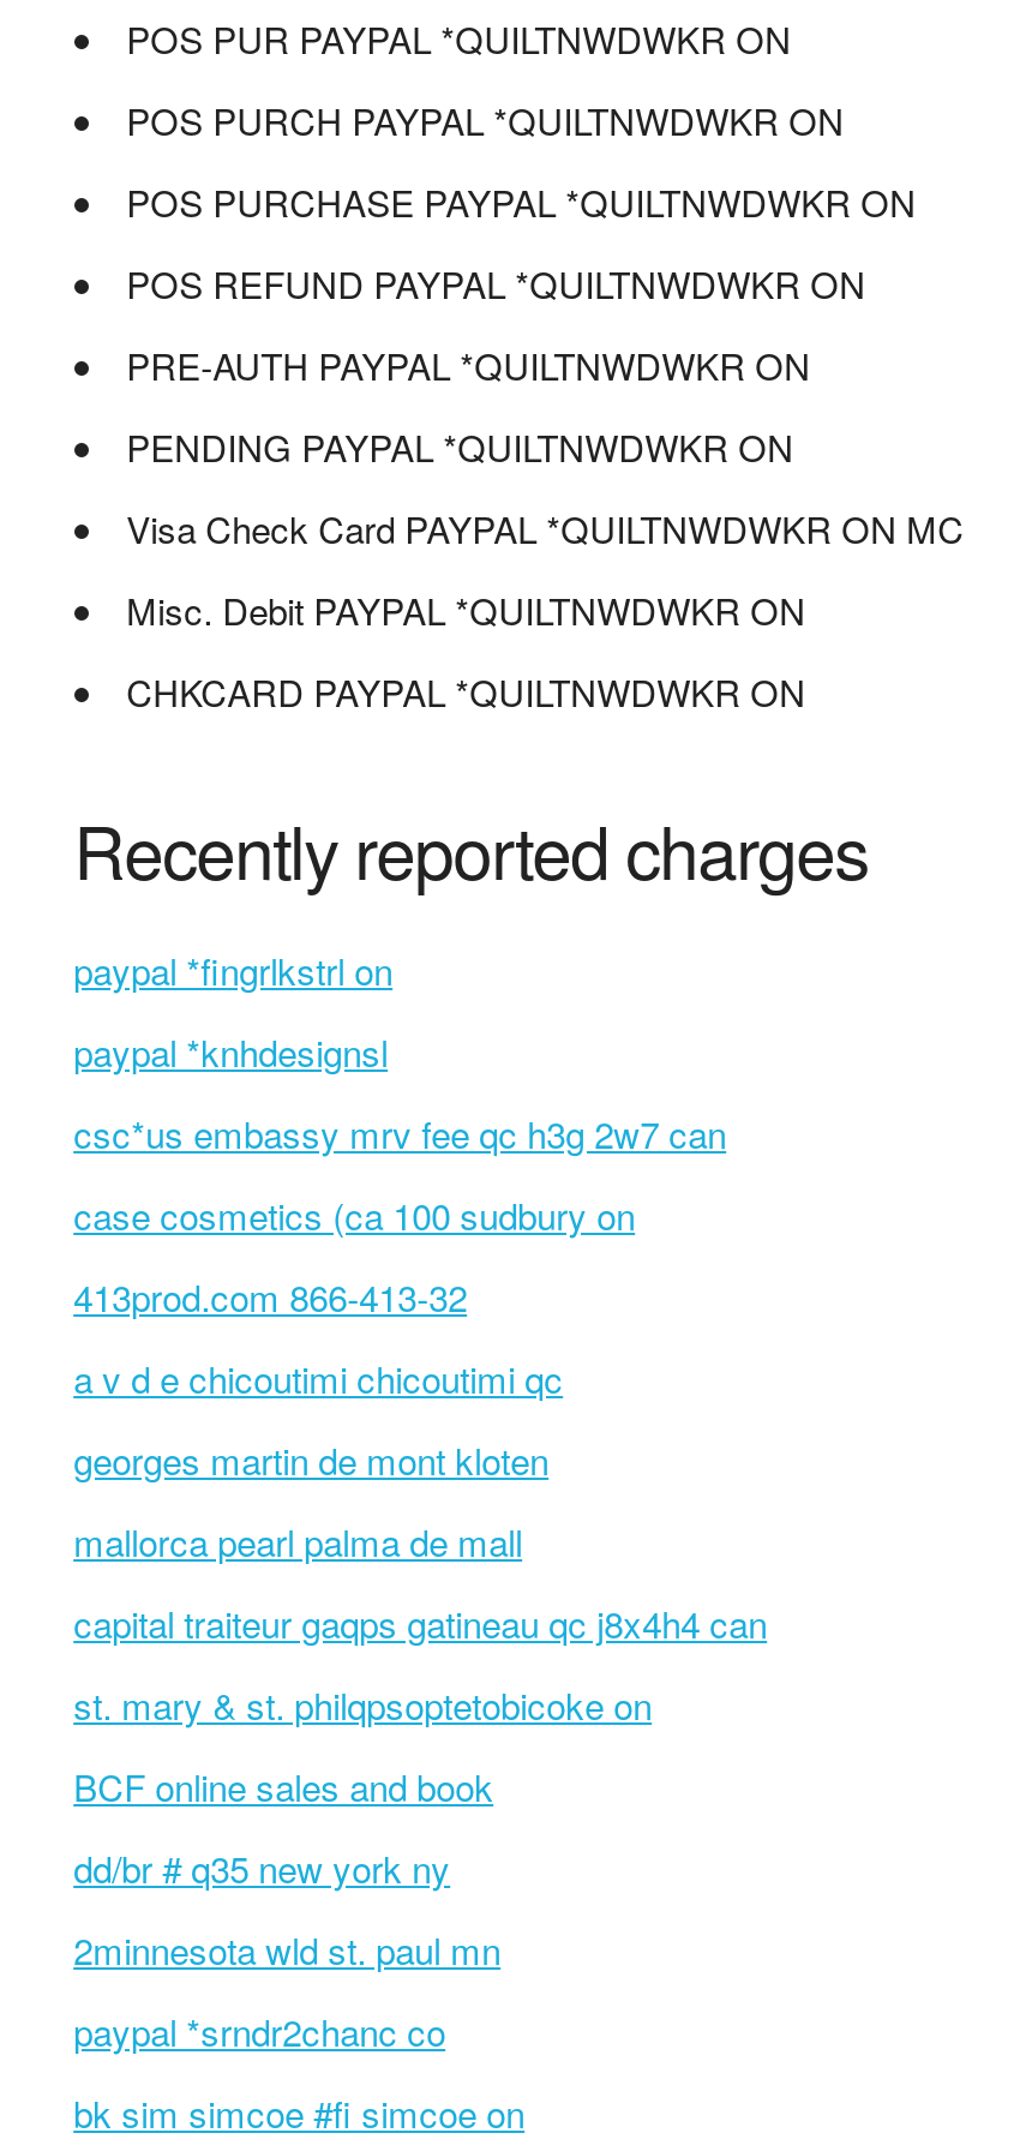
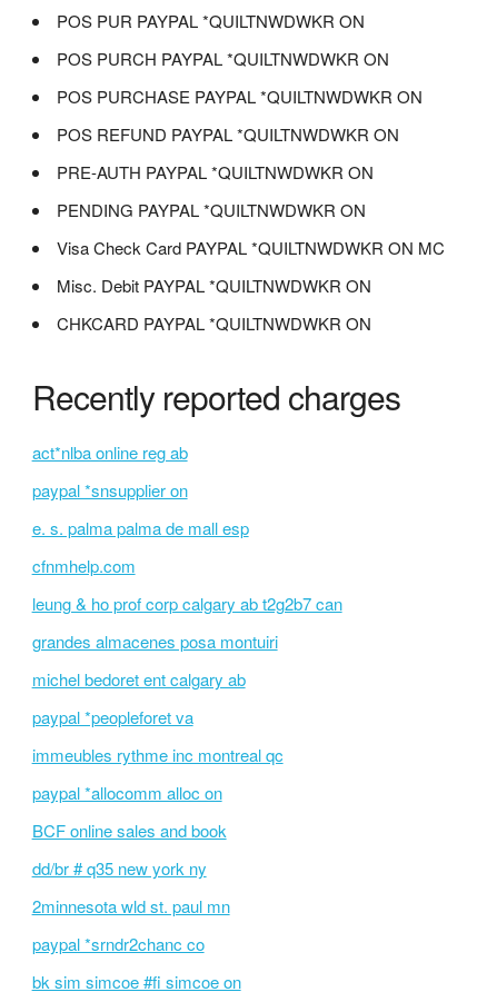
[73,945,393,995] paypal *fingrlkstrl on -> [32,440,187,464] act*nlba online reg ab
[73,1026,388,1077] paypal *knhdesignsl -> [32,478,187,502] paypal *snsupplier on
[73,1108,726,1158] csc*us embassy mrv fee qc h3g 2w7 can -> [32,516,249,539] e. s. palma palma de mall esp
[73,1190,635,1240] case cosmetics (ca 100 sudbury on -> [32,554,135,577] cfnmhelp.com
[73,1271,467,1322] 413prod.com 866-413-32 -> [32,592,342,615] leung & ho prof corp calgary ab t2g2b7 can
[73,1353,563,1403] a v d e chicoutimi chicoutimi qc -> [32,629,278,653] grandes almacenes posa montuiri
[73,1434,549,1485] georges martin de mont kloten -> [32,667,245,691] michel bedoret ent calgary ab
[73,1516,522,1566] mallorca pearl palma de mall -> [32,705,193,728] paypal *peopleforet va
[73,1598,767,1648] capital traiteur gaqps gatineau qc j8x4h4 can -> [32,743,283,766] immeubles rythme inc montreal qc
[73,1679,652,1730] st. mary & st. philqpsoptetobicoke on -> [32,781,222,804] paypal *allocomm alloc on

